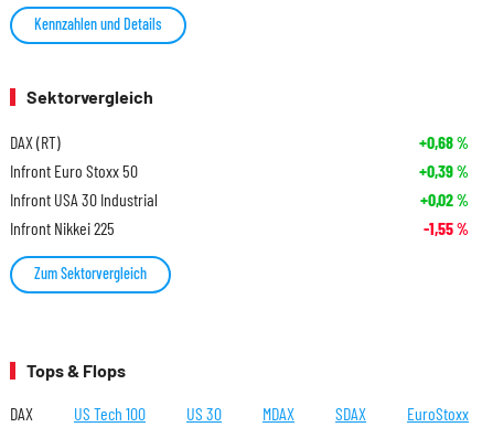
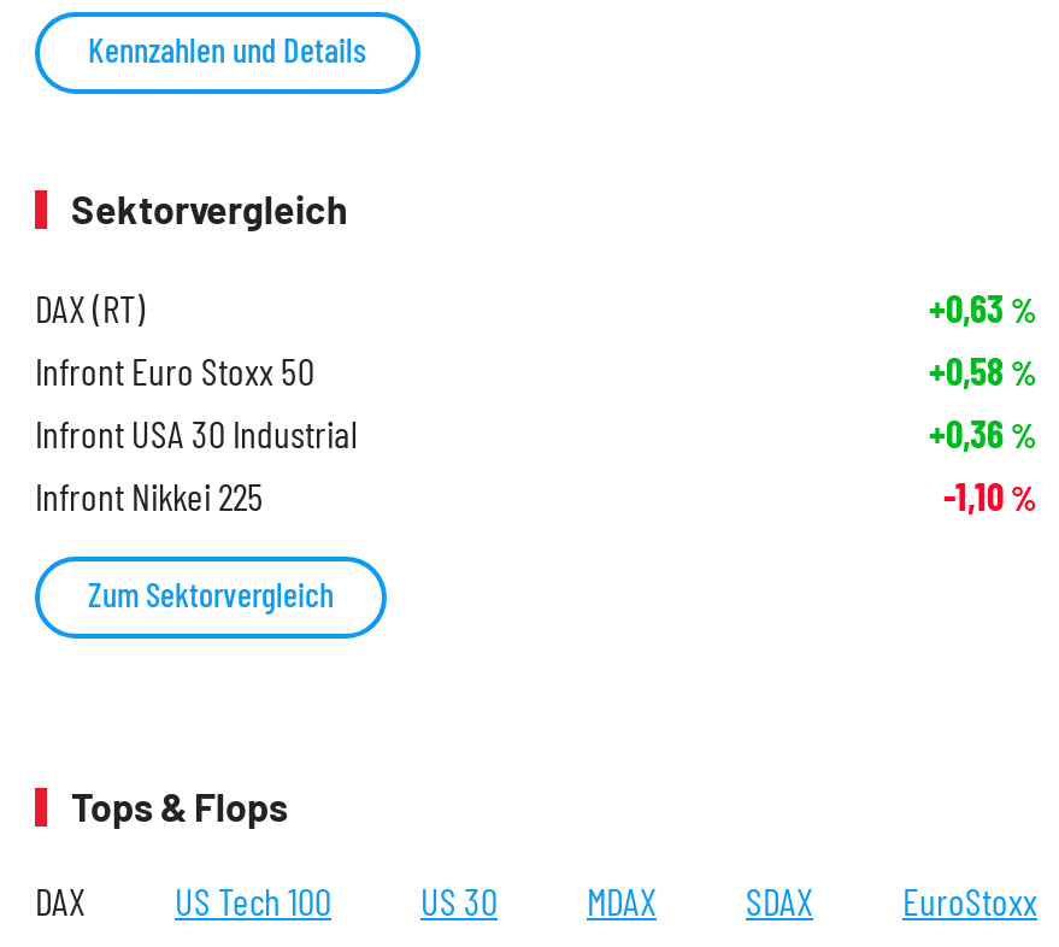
[419,131,469,152] +0,68% -> [929,283,1037,329] +0,63%
[419,159,469,180] +0,39% -> [929,346,1037,392] +0,58%
[420,188,469,209] +0,02% -> [929,408,1037,454] +0,36%
[424,217,469,238] -1,55% -> [943,471,1037,517] -1,10%

